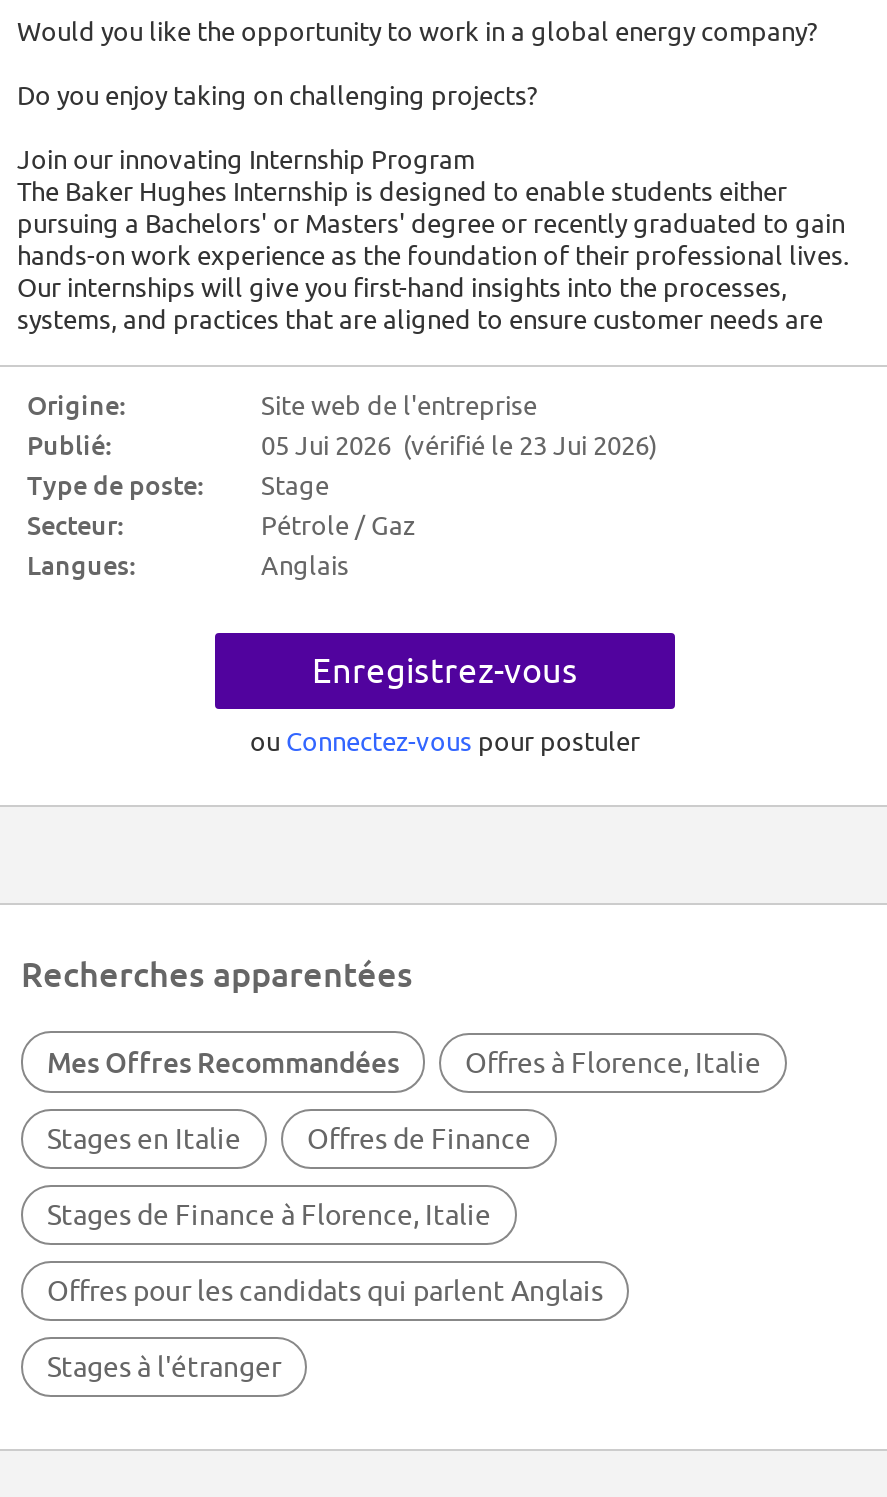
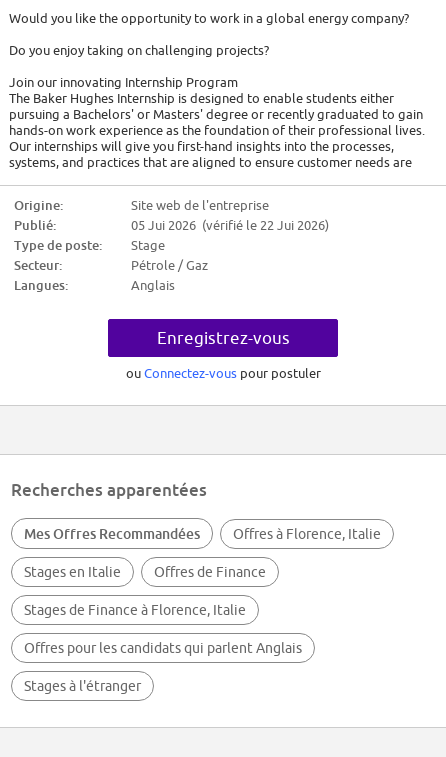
[261,429,657,461] 05 Jui 2026 (vérifié le 23 Jui 2026) -> [131,217,329,233] 05 Jui 2026 (vérifié le 22 Jui 2026)

